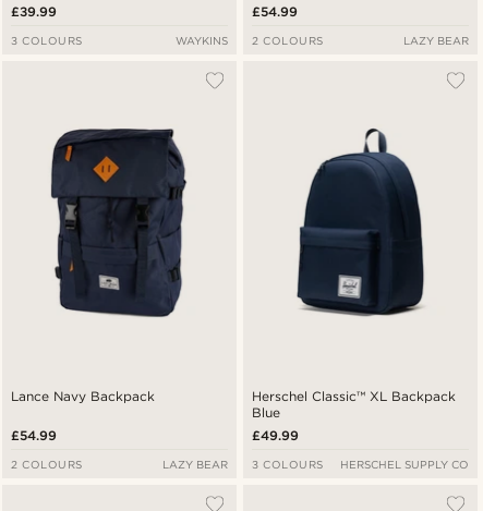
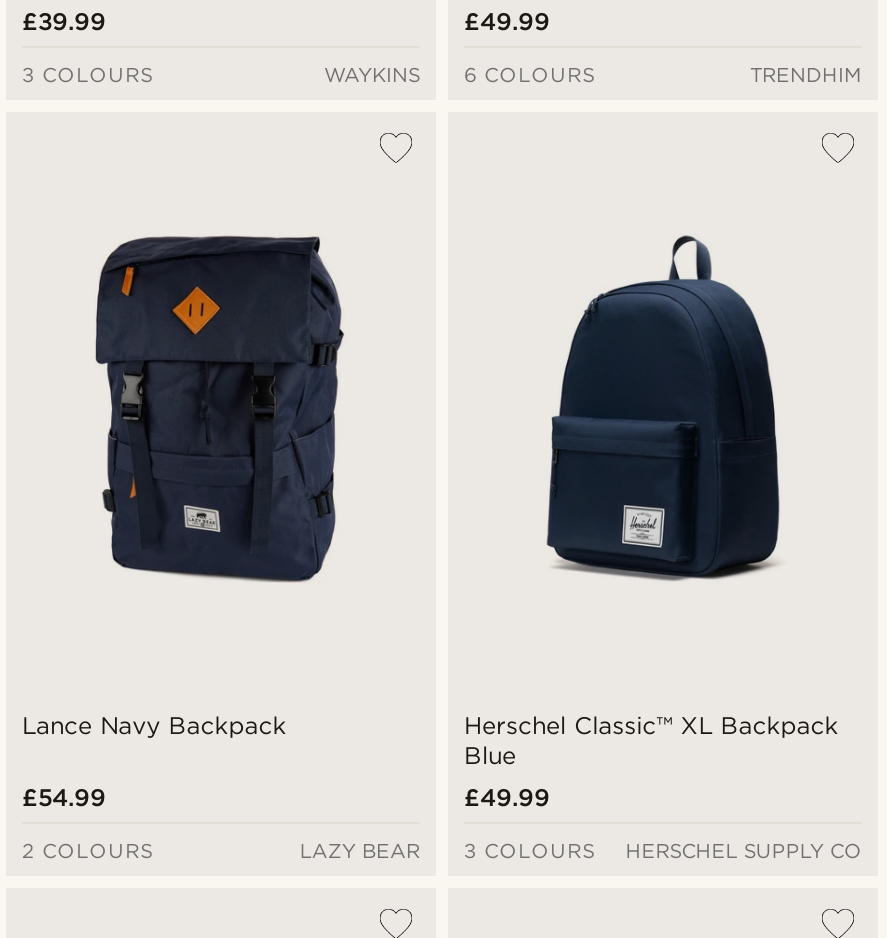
[252,4,298,20] £54.99 -> [464,7,550,37] £49.99
[252,34,469,47] 2 COLOURS | LAZY BEAR -> [464,63,862,87] 6 COLOURS | TRENDHIM

